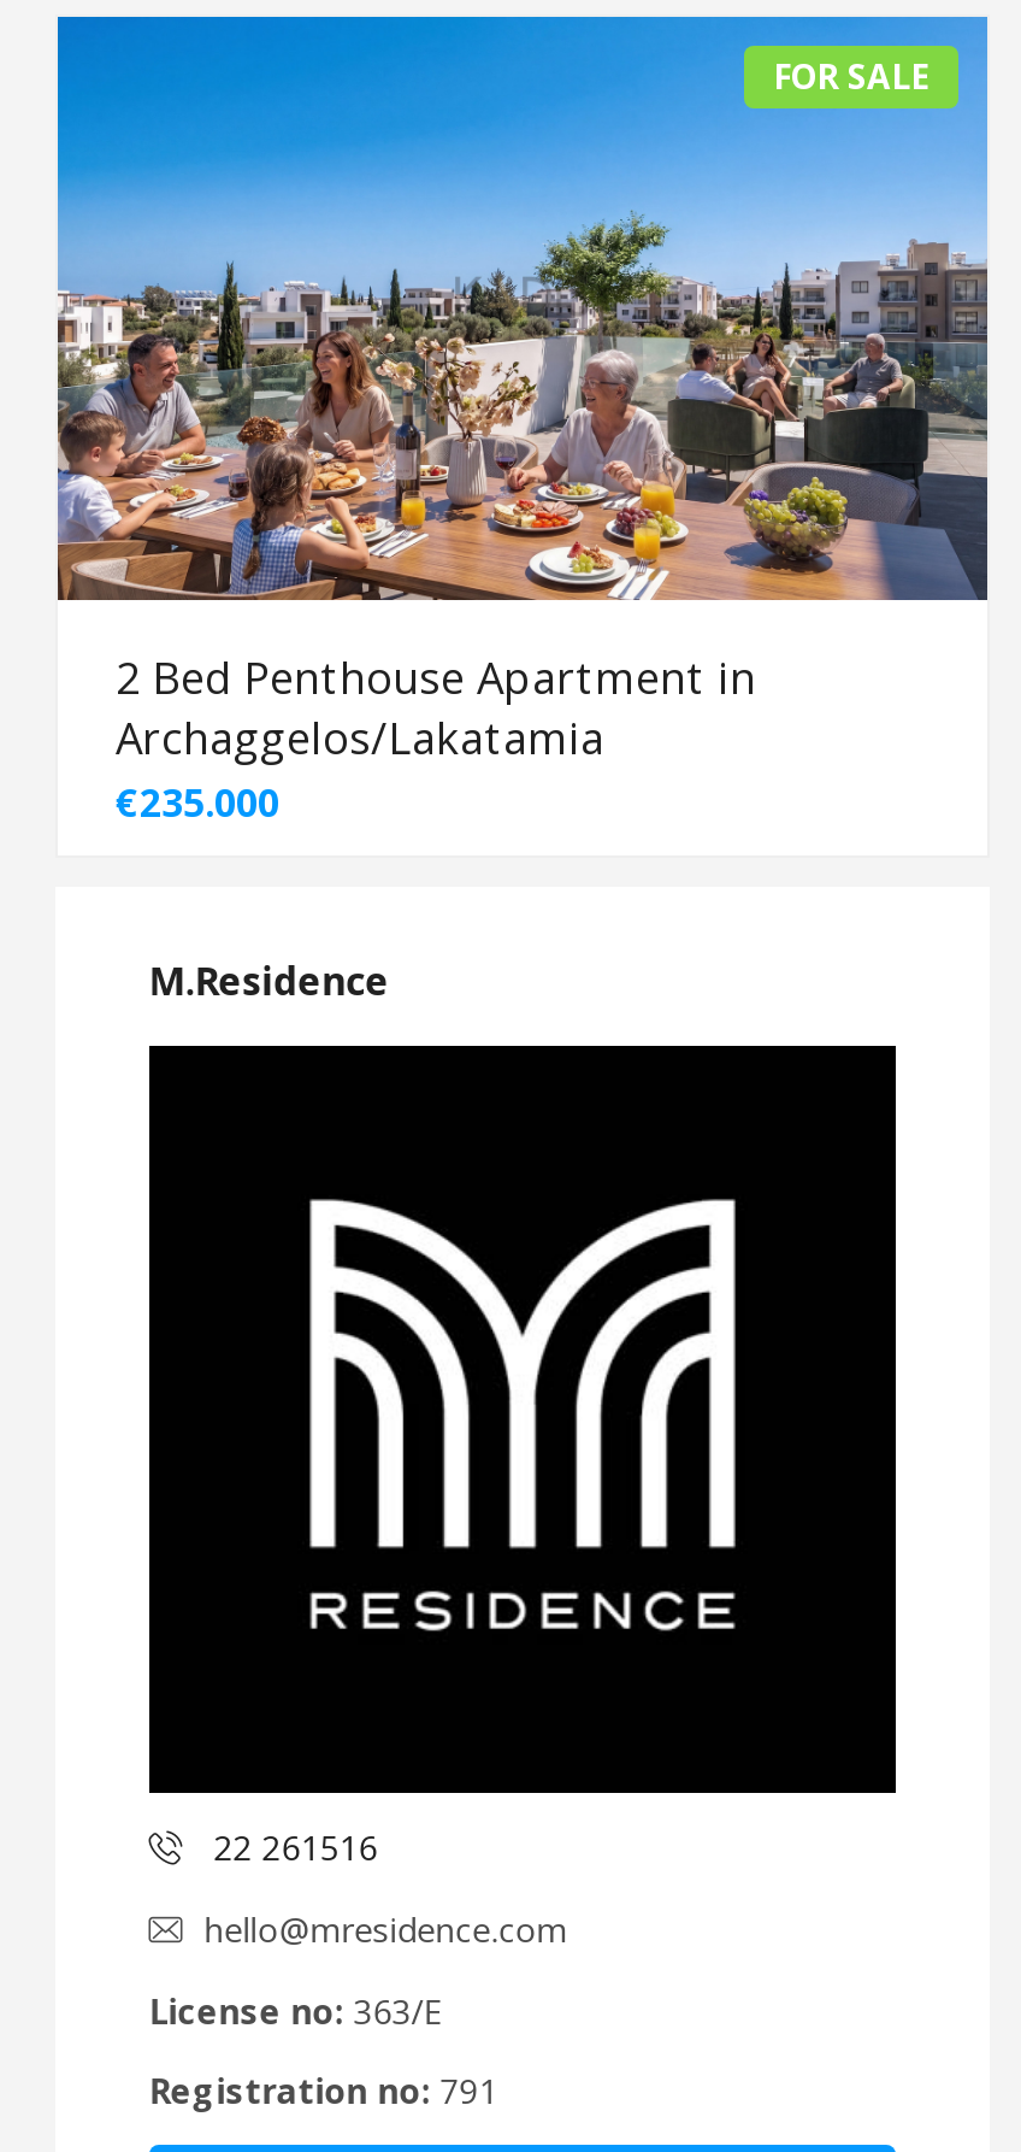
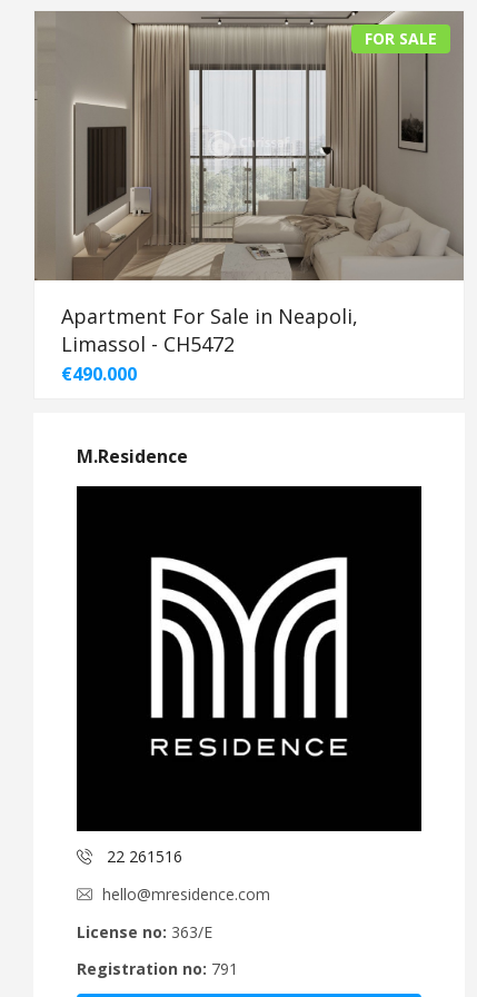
[55,14,990,828] [image] | 2 Bed Penthouse Apartment in | Archaggelos/Lakatamia | €235.000 -> [33,10,465,386] [image] | Apartment For Sale in Neapoli, | Limassol - CH5472 | €490.000

